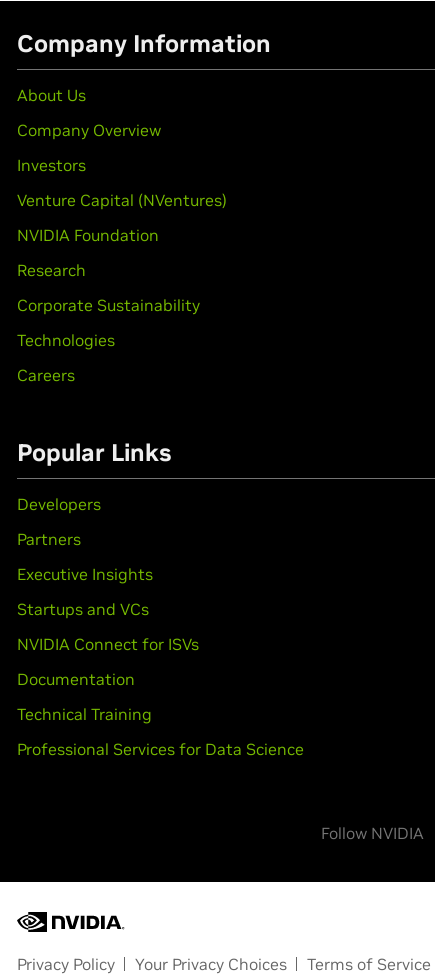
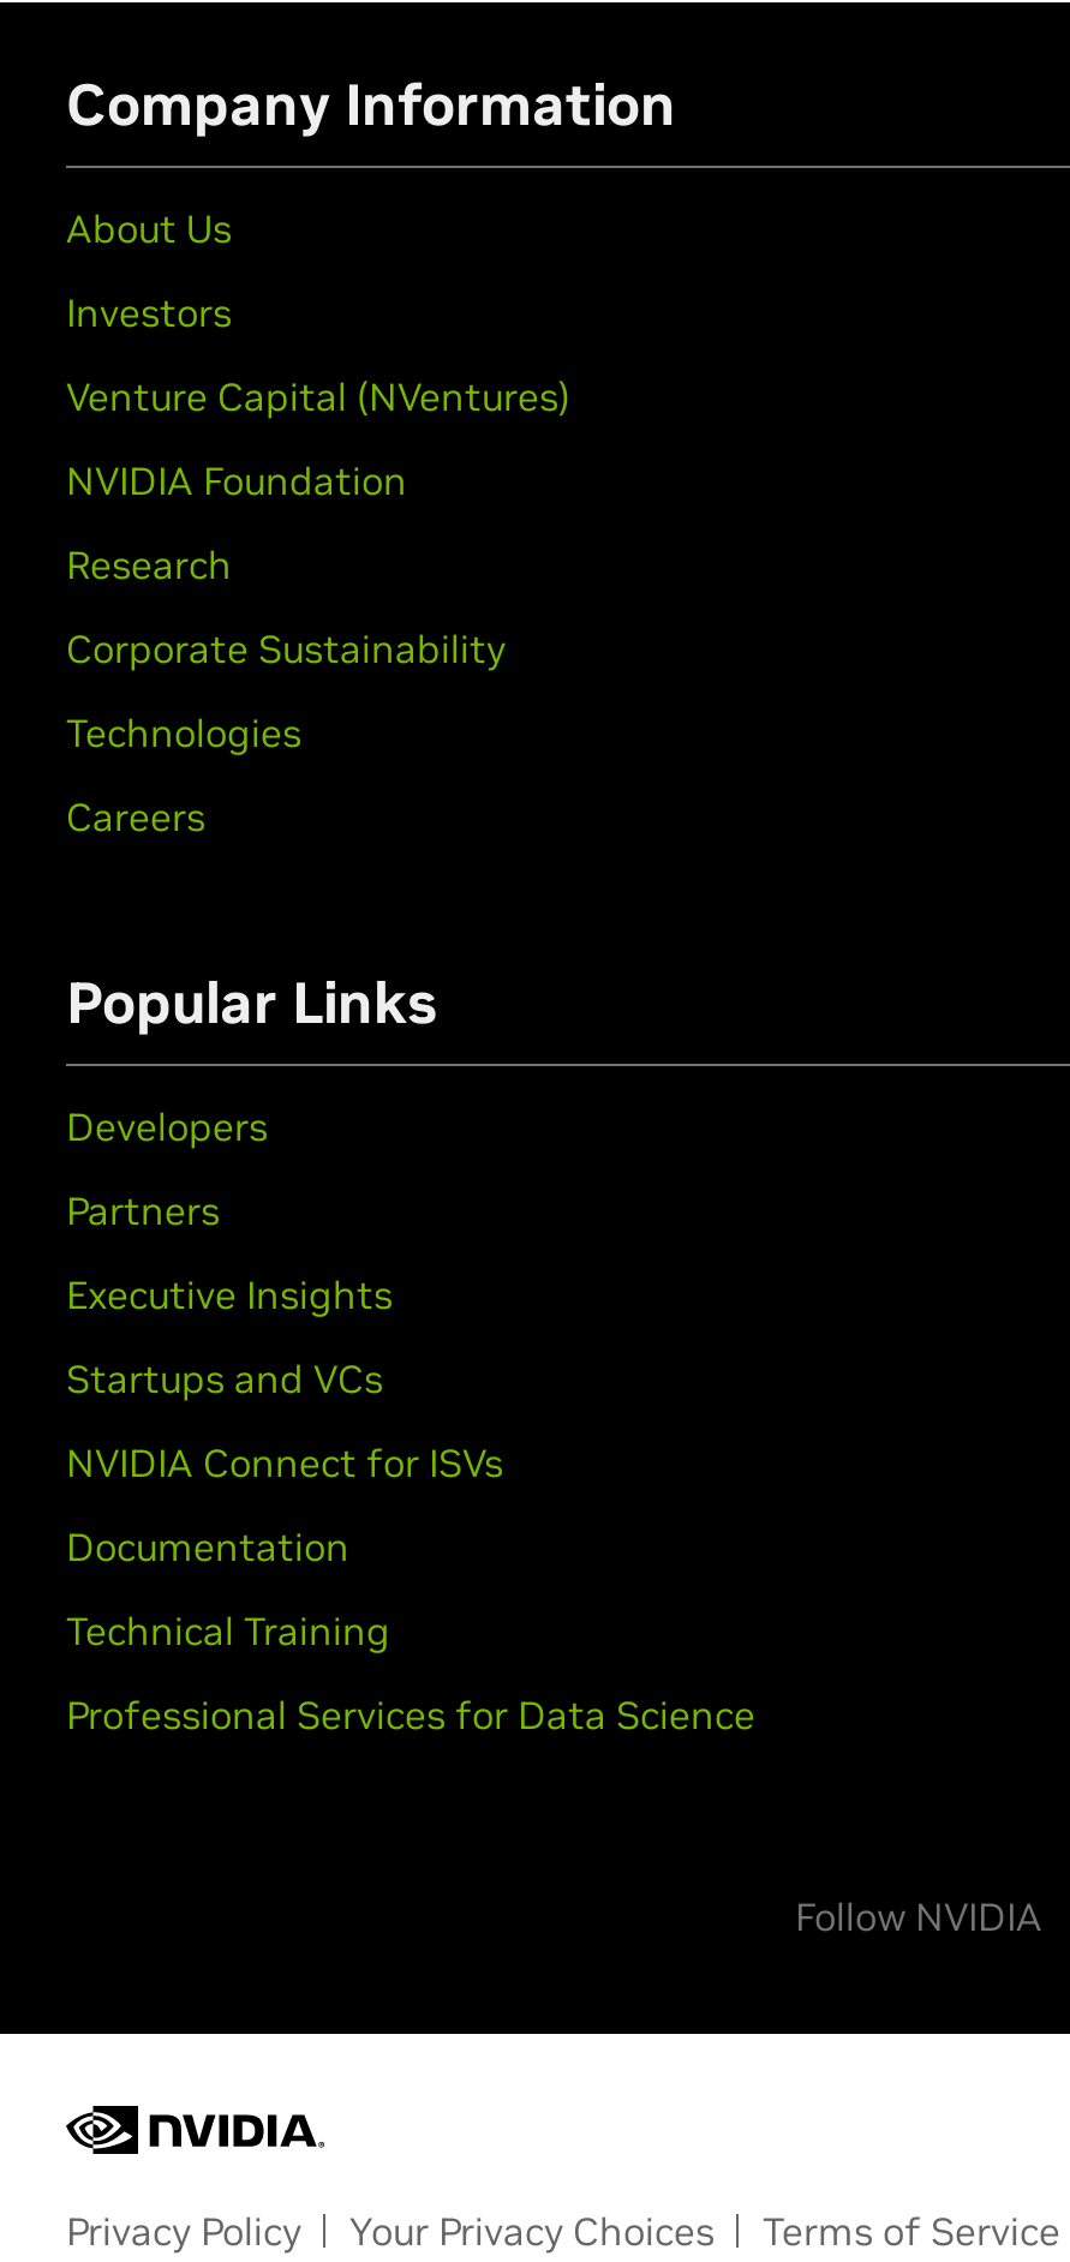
[17,120,161,140] Company Overview -> none

